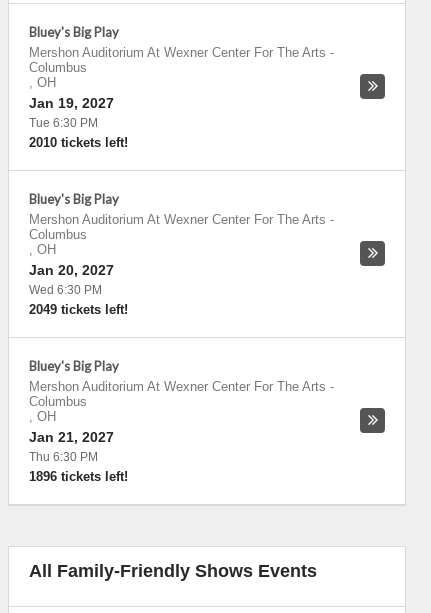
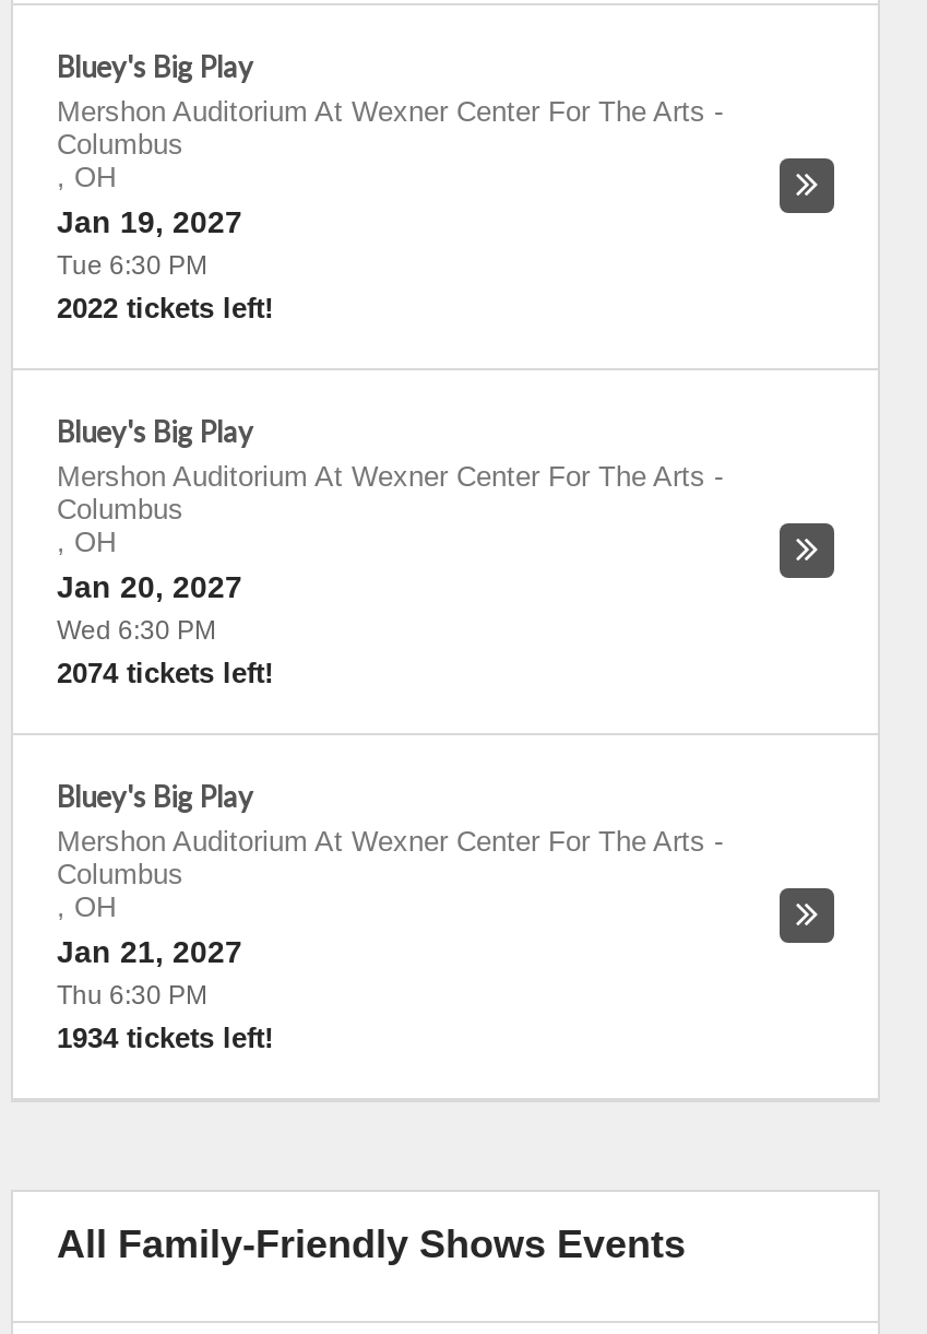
[29,135,128,150] 2010 tickets left! -> [57,292,273,324] 2022 tickets left!
[29,302,128,317] 2049 tickets left! -> [57,657,273,689] 2074 tickets left!
[29,469,128,484] 1896 tickets left! -> [57,1022,273,1054] 1934 tickets left!

